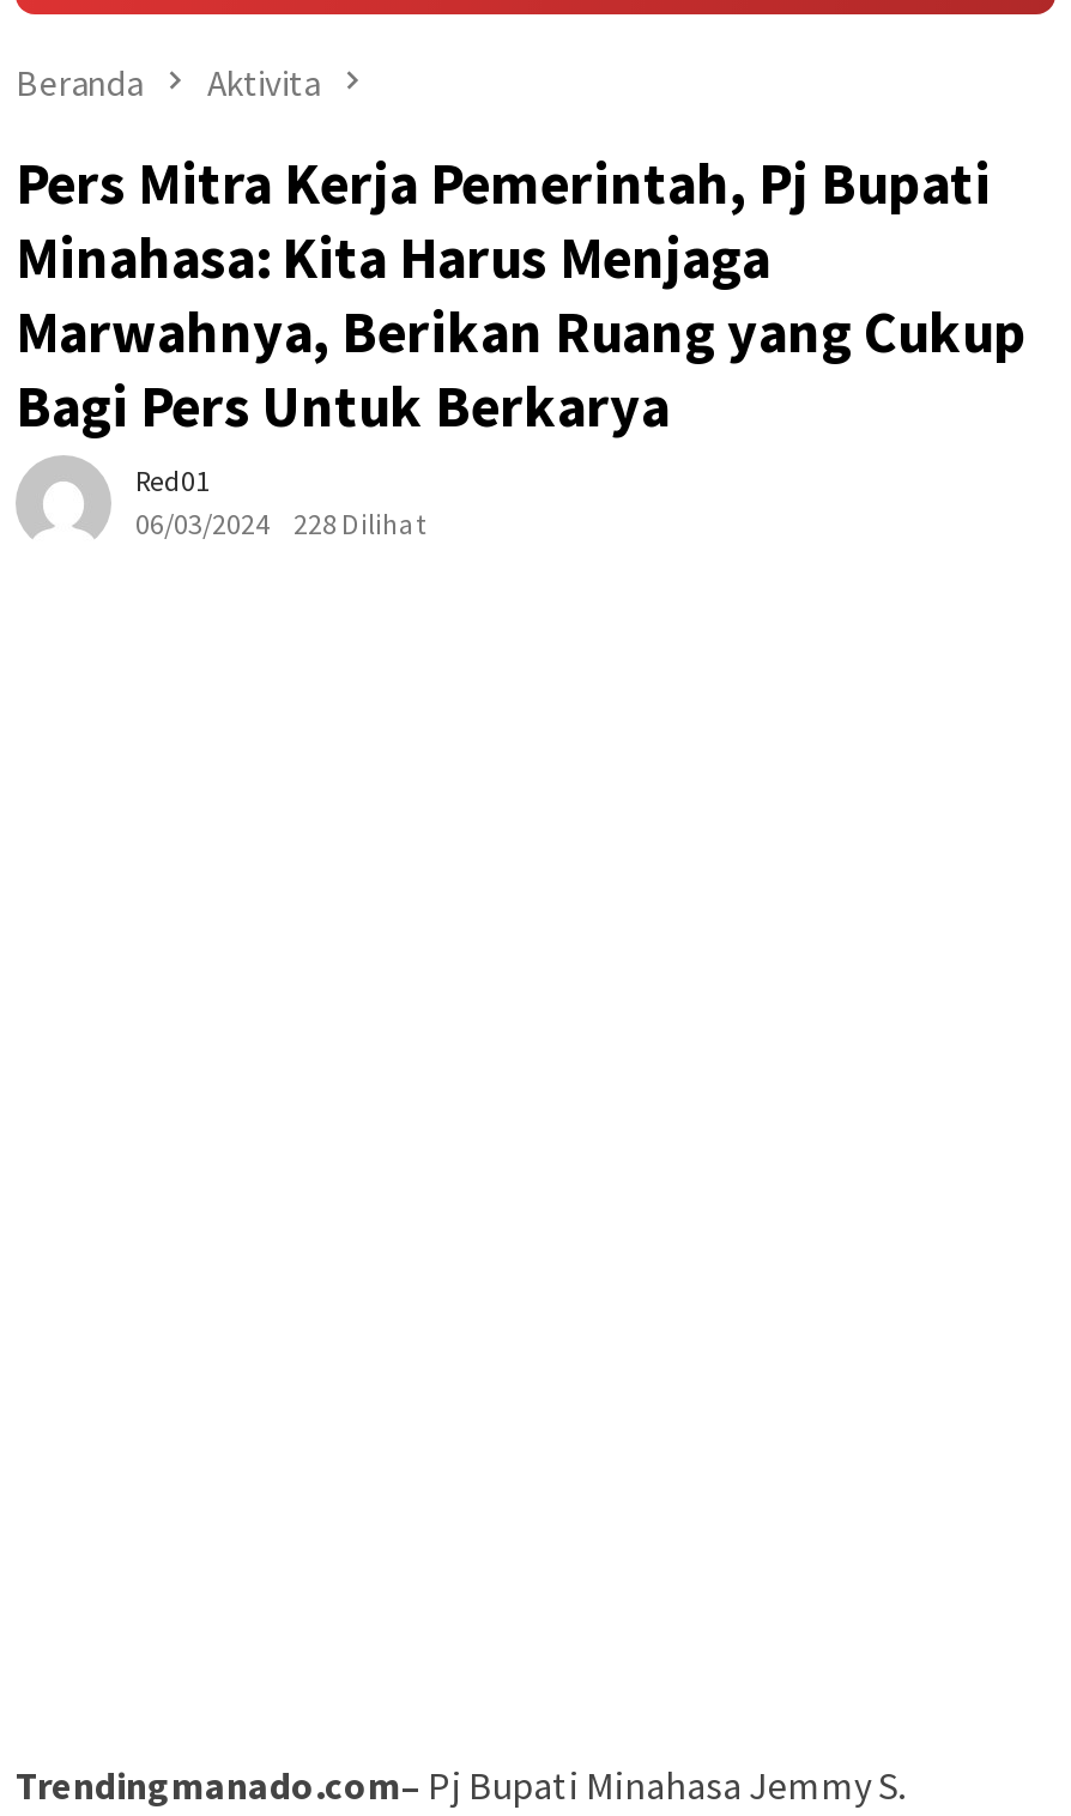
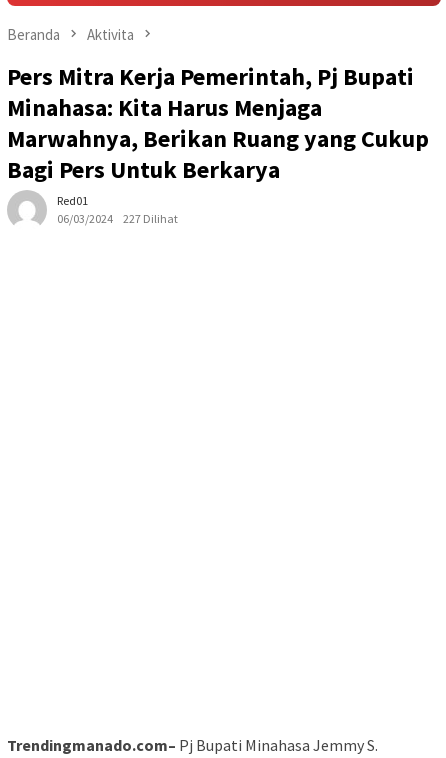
[135,506,425,542] 06/03/2024 228 Dilihat -> [57,211,178,226] 06/03/2024 227 Dilihat

